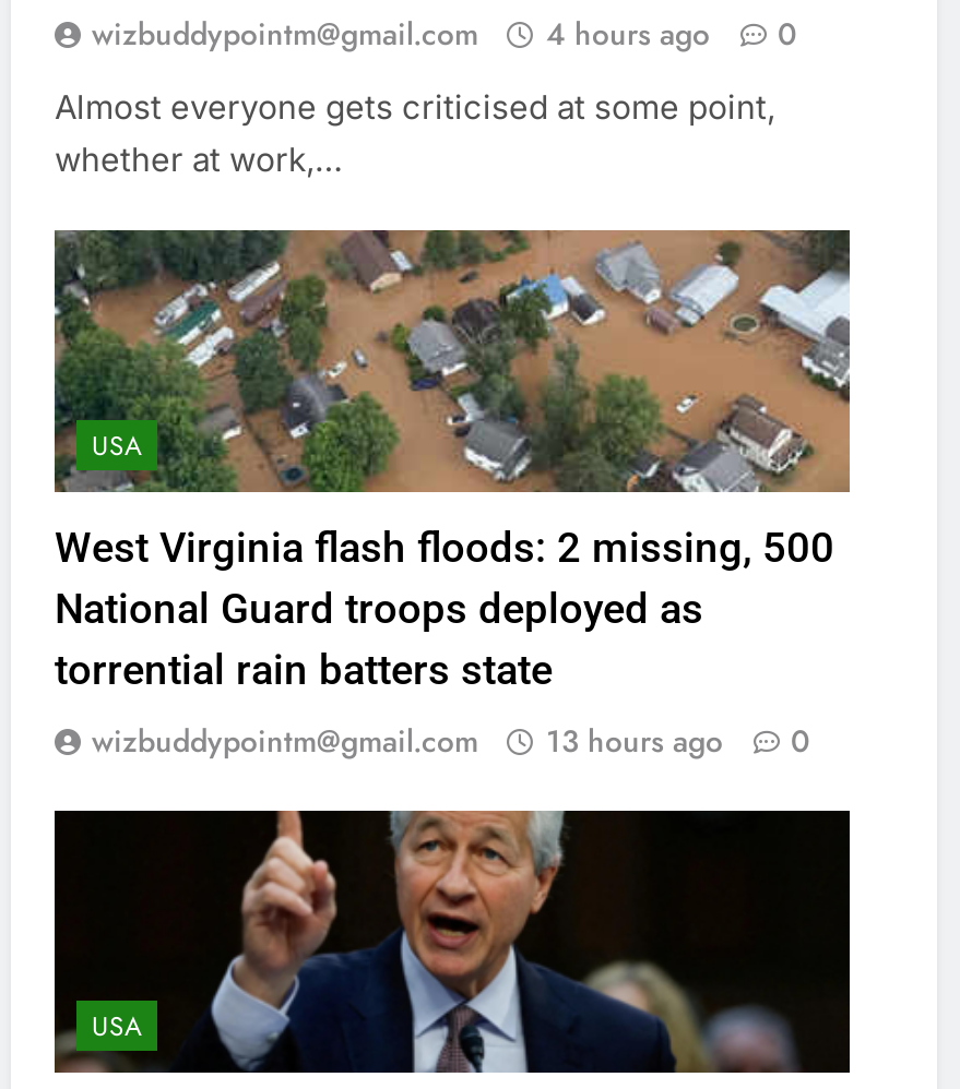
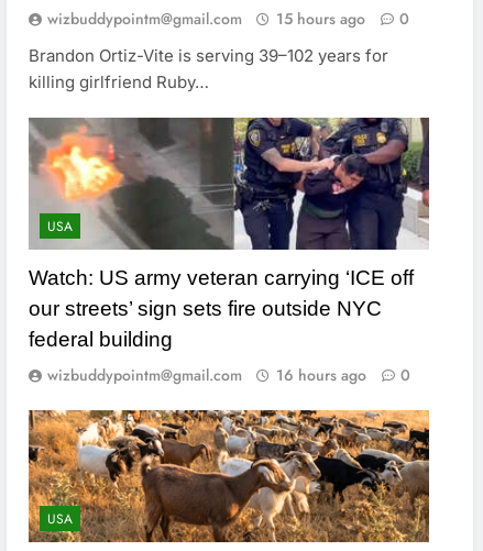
[92,12,797,55] wizbuddypointm@gmail.com 4 hours ago 0 -> [47,7,409,29] wizbuddypointm@gmail.com 15 hours ago 0
[55,86,775,180] Almost everyone gets criticised at some point, | whether at work,… -> [29,45,388,92] Brandon Ortiz-Vite is serving 39–102 years for | killing girlfriend Ruby…
[55,228,852,695] [image] | West Virginia flash floods: 2 missing, 500 | National Guard troops deployed as | torrential rain batters state -> [29,117,430,351] [image] | Watch: US army veteran carrying ‘ICE off | our streets’ sign sets fire outside NYC | federal building
[92,719,810,762] wizbuddypointm@gmail.com 13 hours ago 0 -> [47,364,410,386] wizbuddypointm@gmail.com 16 hours ago 0
[52,809,852,1075] [image] -> [28,409,430,543] [image]

